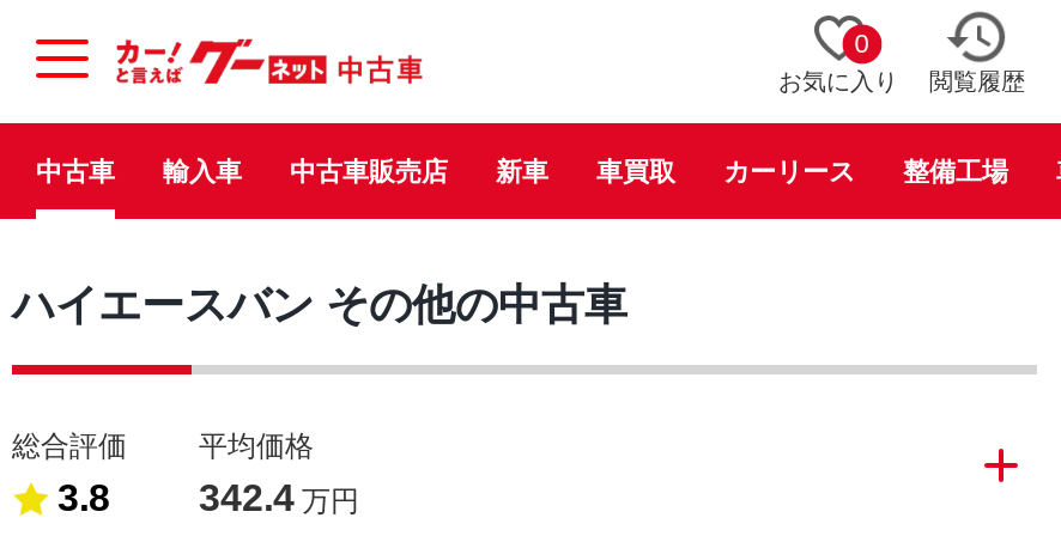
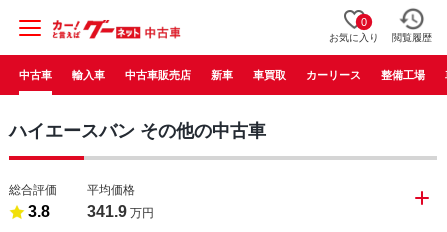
[199,477,359,518] 342.4万円 -> [87,203,154,220] 341.9万円

